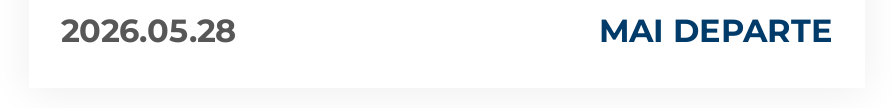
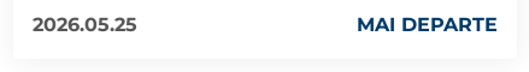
[61,11,237,49] 2026.05.28 -> [33,13,137,36] 2026.05.25

